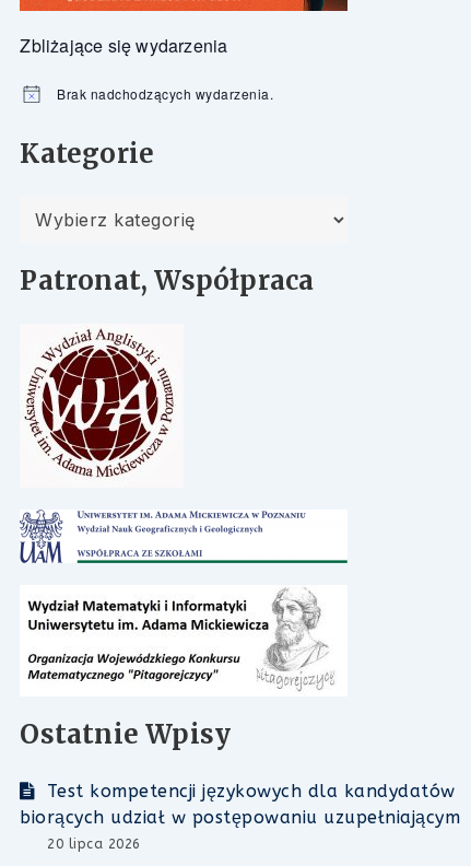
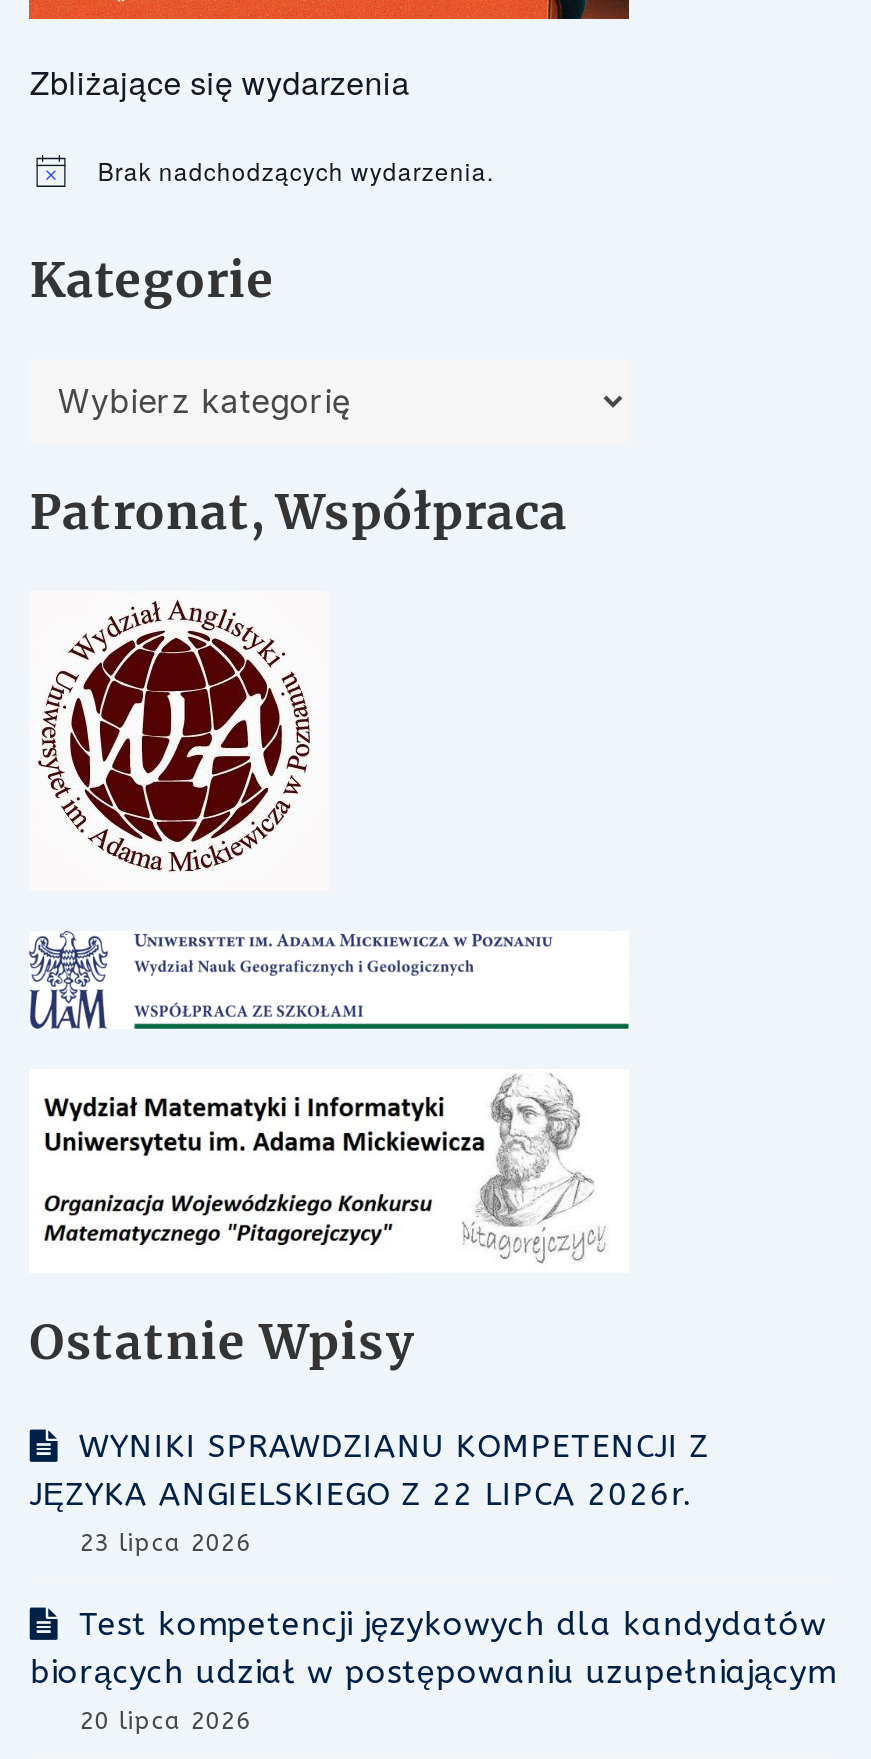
none -> [30,1427,709,1557] WYNIKI SPRAWDZIANU KOMPETENCJI Z | JĘZYKA ANGIELSKIEGO Z 22 LIPCA 2026r. | 23 lipca 2026

